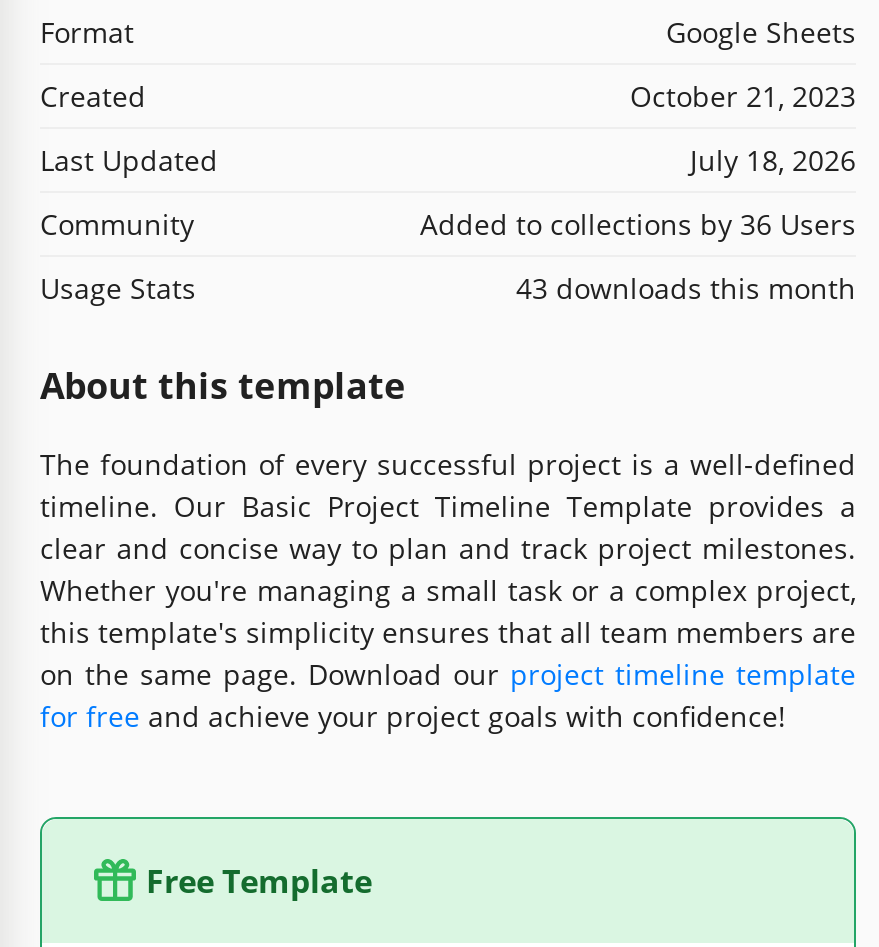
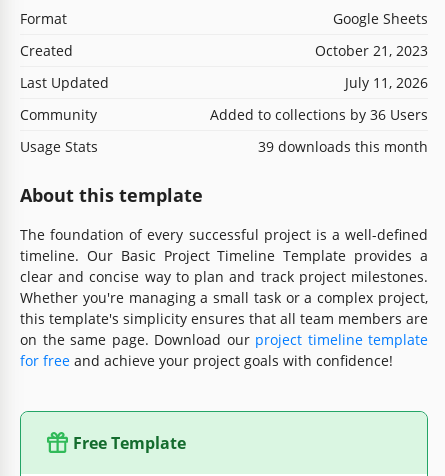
[690,140,856,178] July 18, 2026 -> [345,73,428,92] July 11, 2026
[516,268,856,306] 43 downloads this month -> [258,137,428,156] 39 downloads this month

